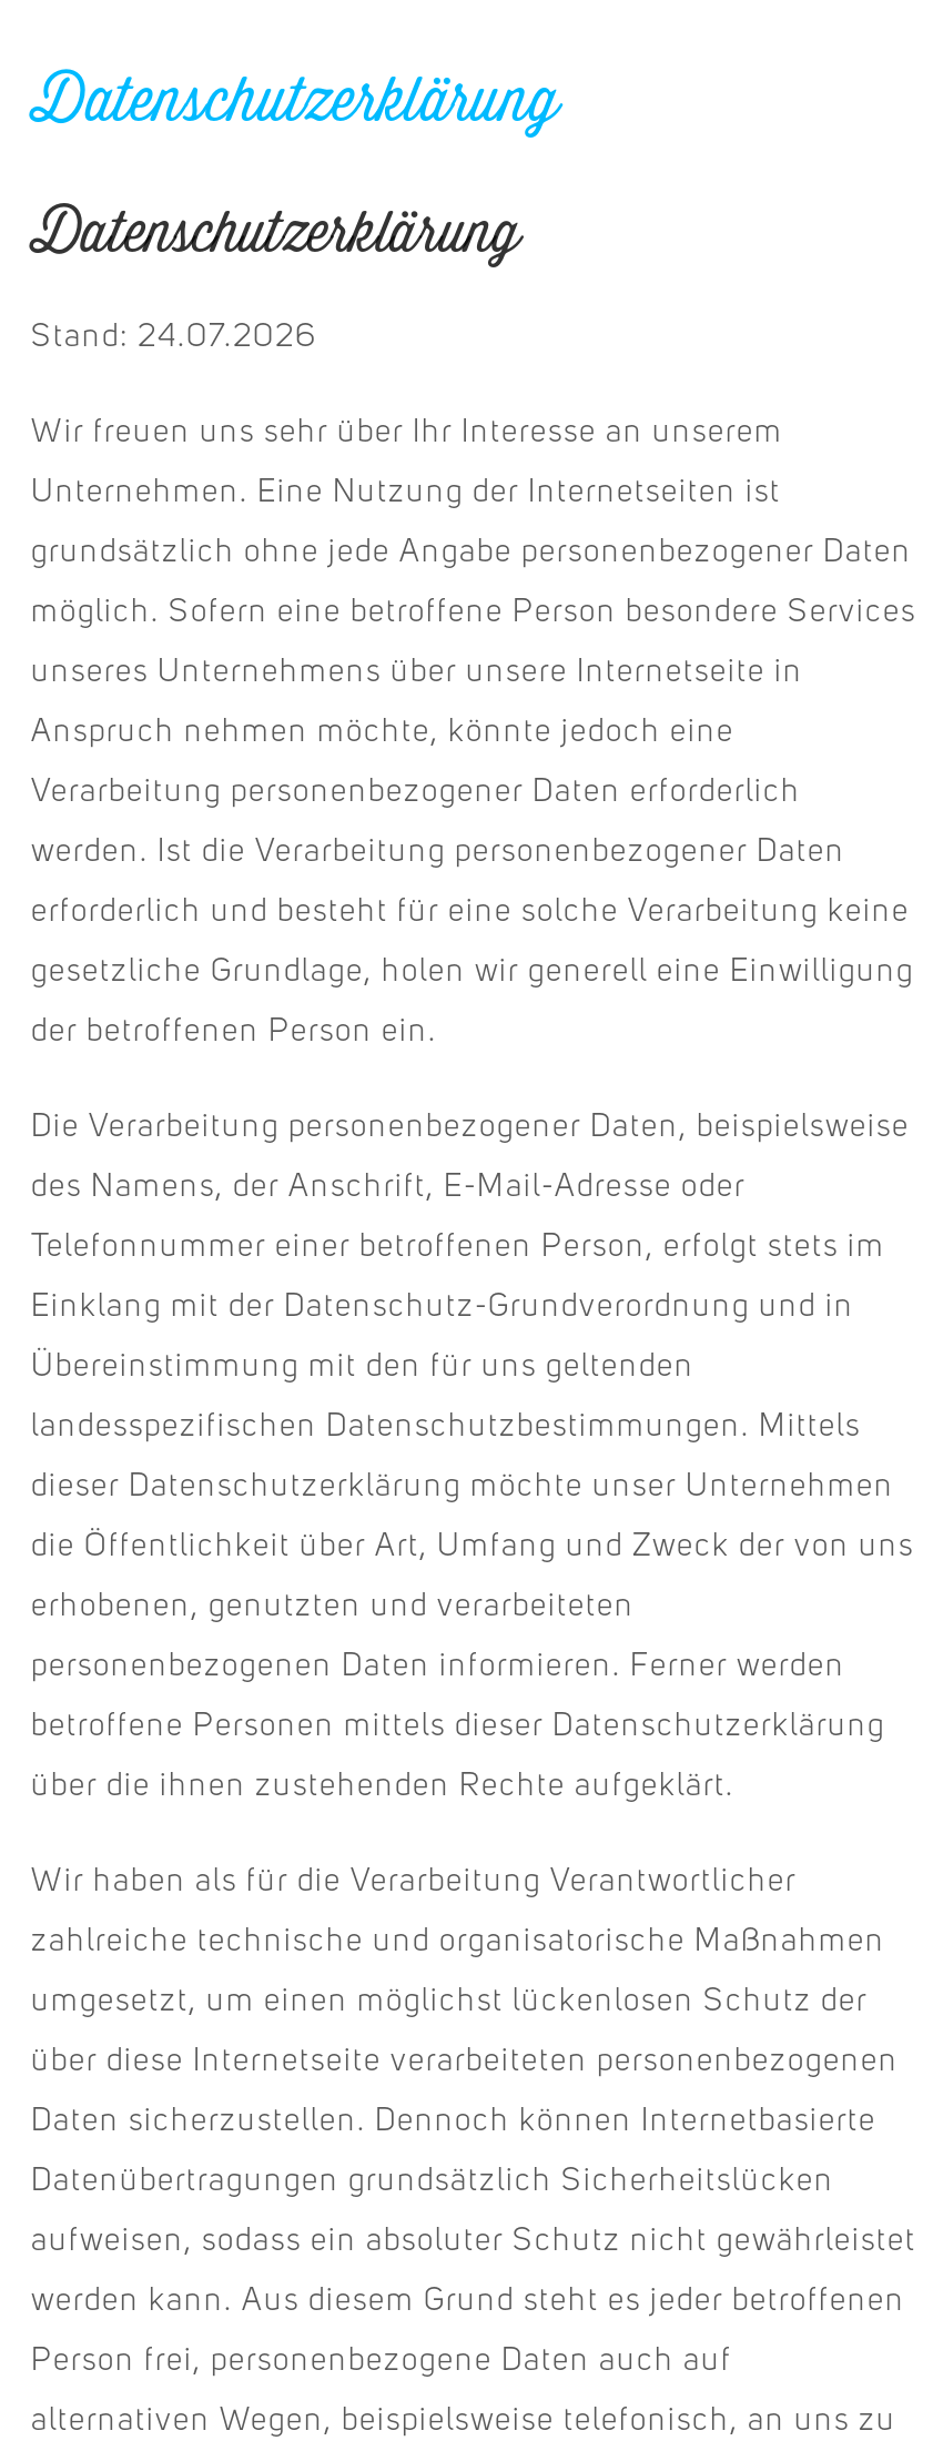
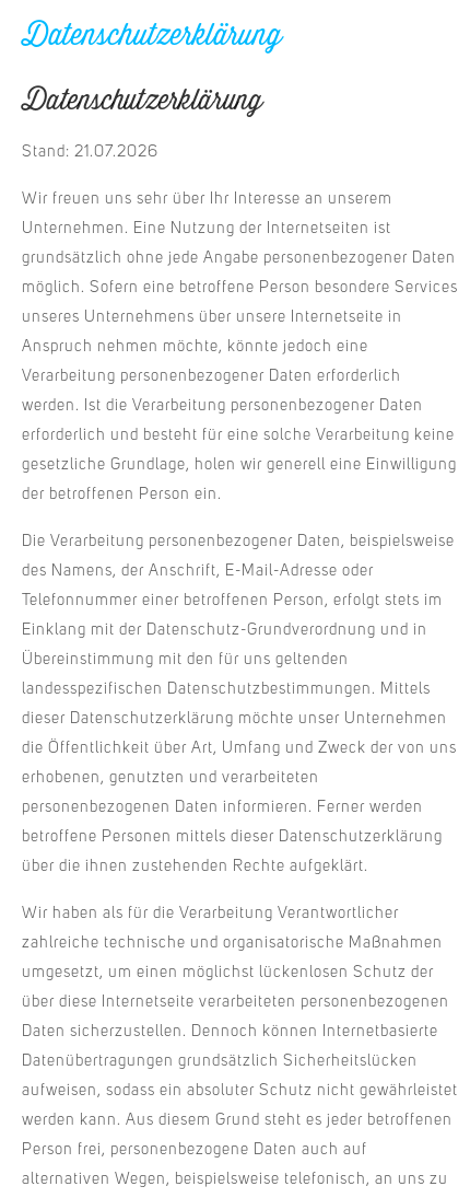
[31,322,317,355] Stand: 24.07.2026 -> [22,145,158,161] Stand: 21.07.2026

